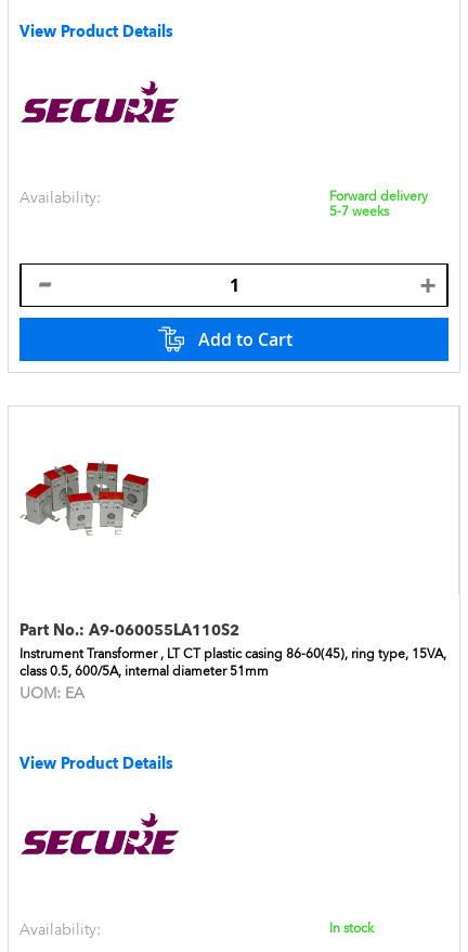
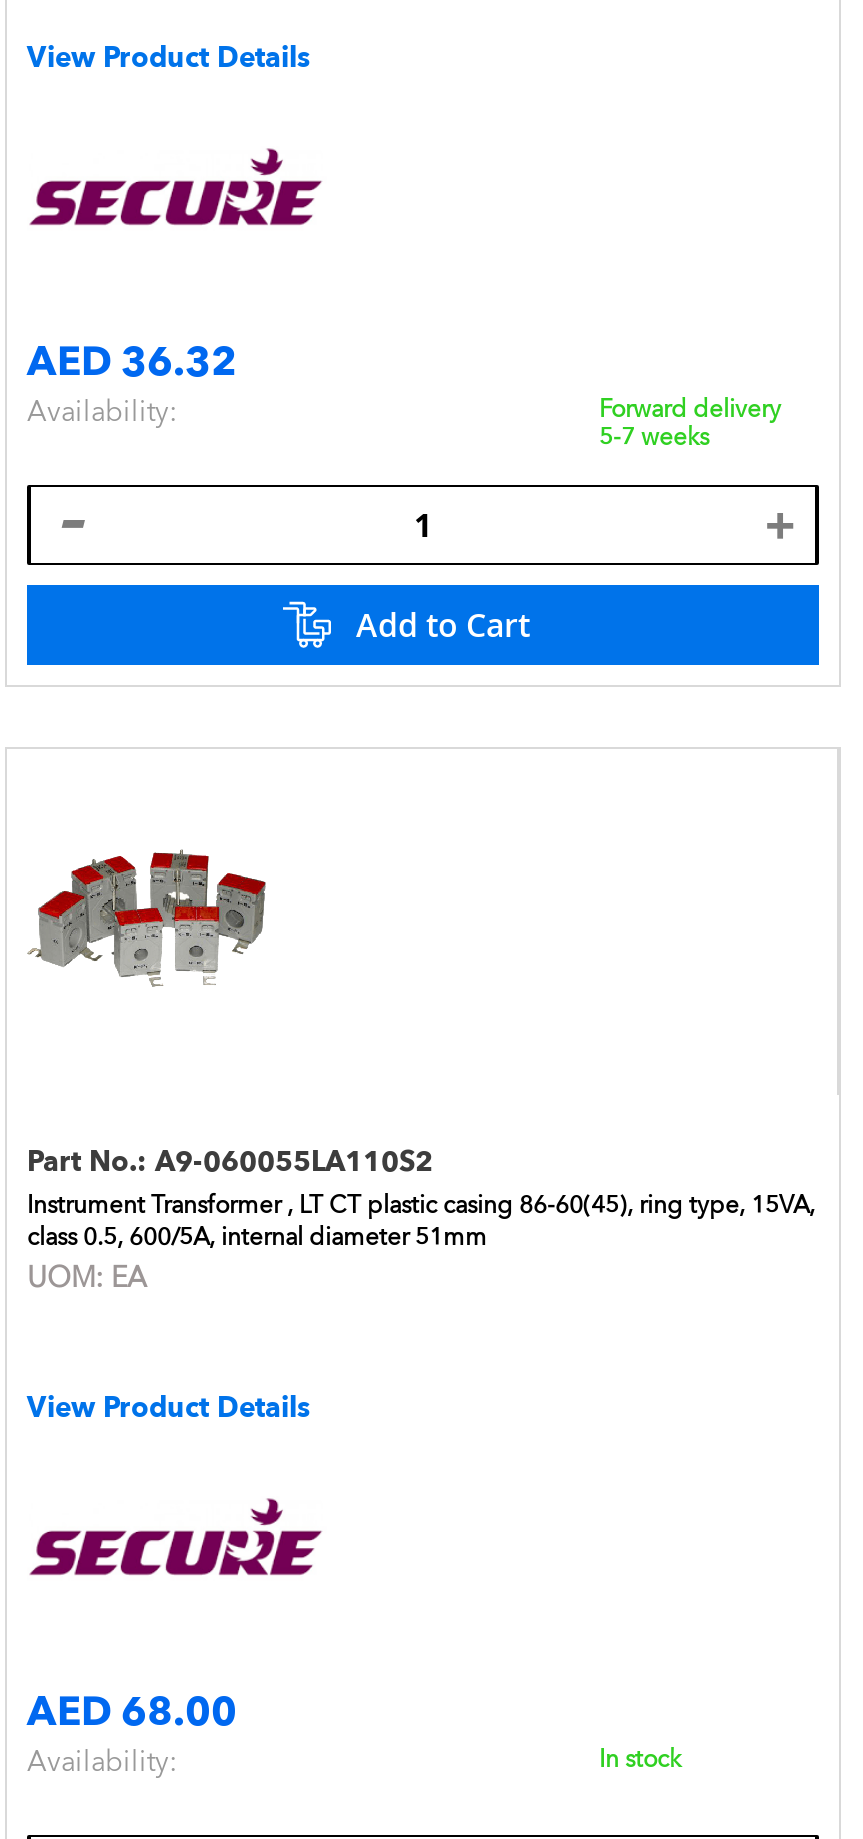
none -> [27,338,237,386] AED 36.32
none -> [27,1688,237,1736] AED 68.00

